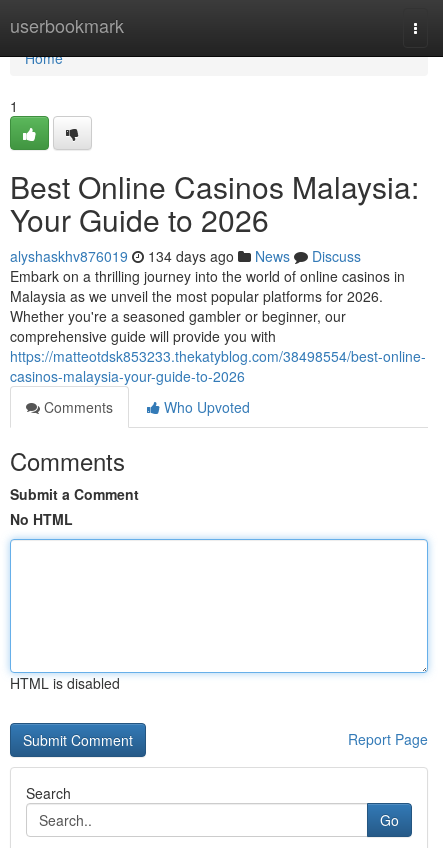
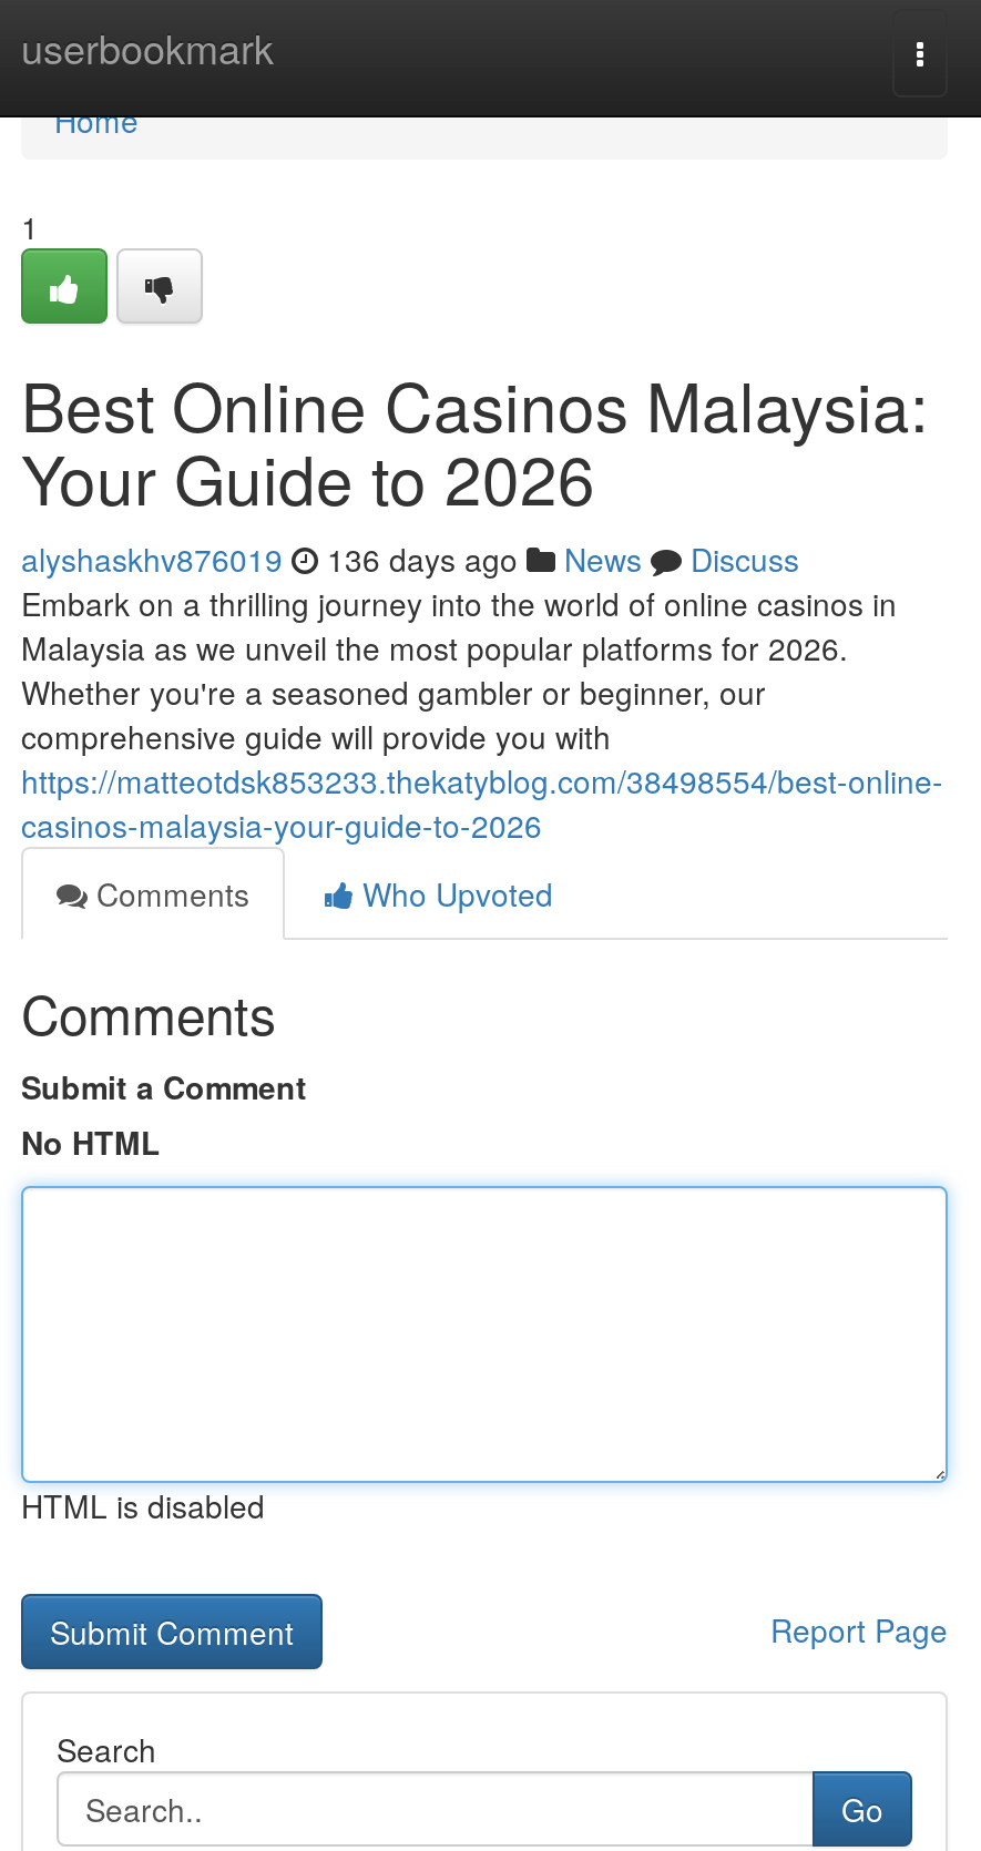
[10,246,361,266] alyshaskhv876019 134 days ago News Discuss -> [21,536,799,581] alyshaskhv876019 136 days ago News Discuss

